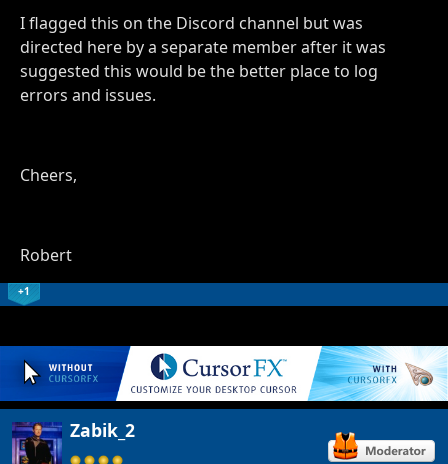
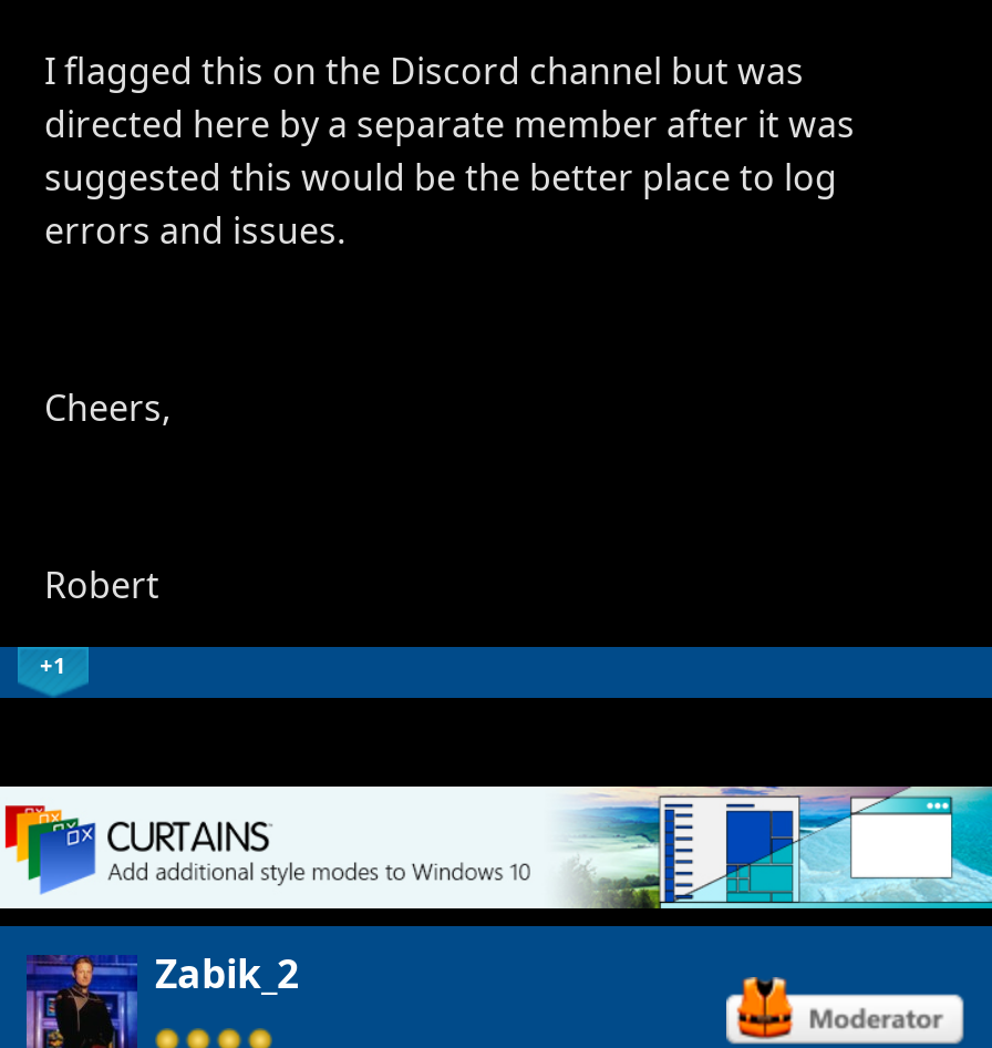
[3,345,445,402] [image] -> [7,784,985,911] [image]

